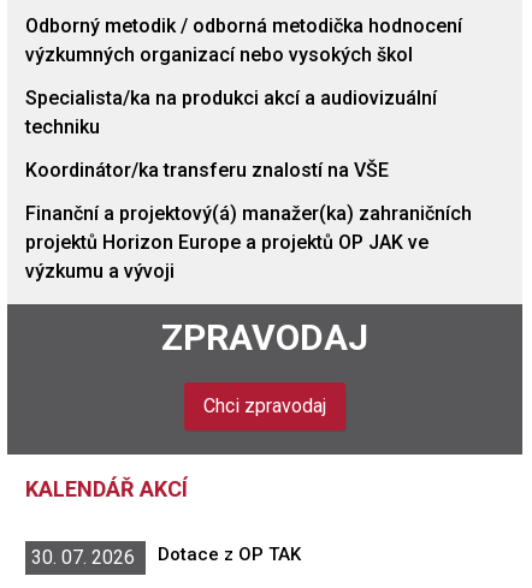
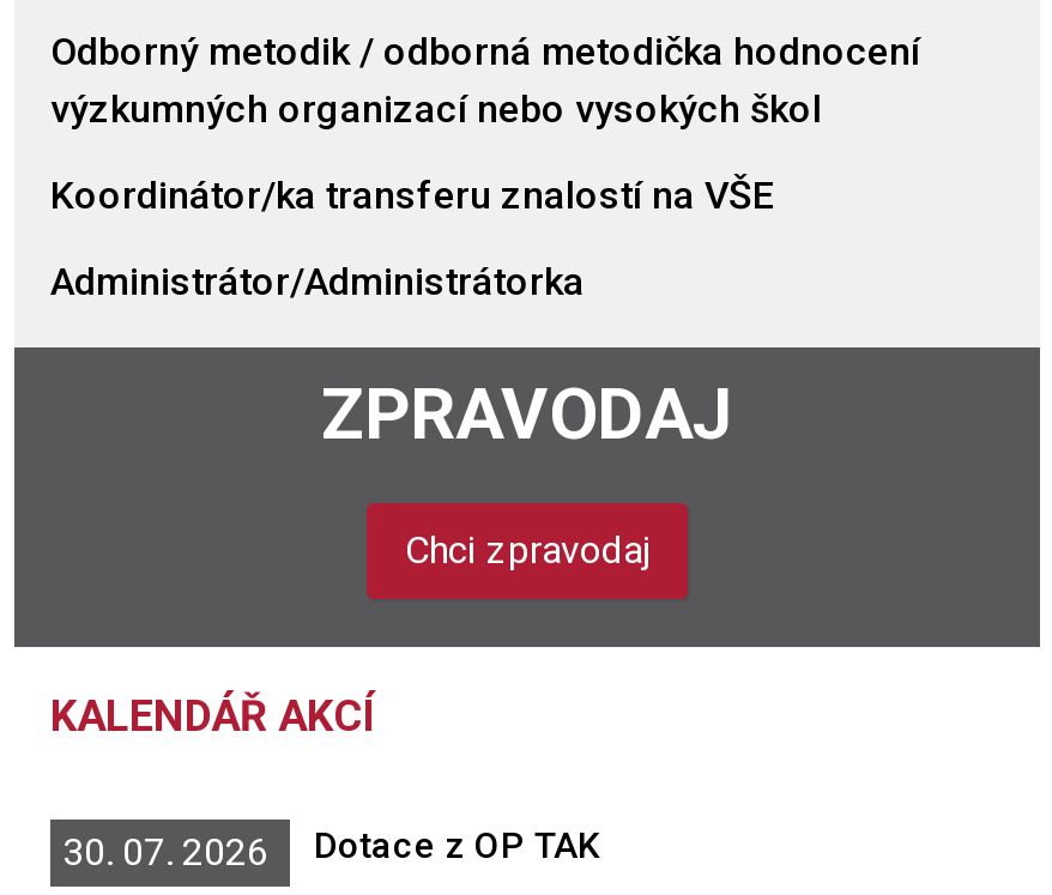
[25,86,437,138] Specialista/ka na produkci akcí a audiovizuální | techniku -> none
[25,202,472,282] Finanční a projektový(á) manažer(ka) zahraničních | projektů Horizon Europe a projektů OP JAK ve | výzkumu a vývoji -> [50,258,585,304] Administrátor/Administrátorka

